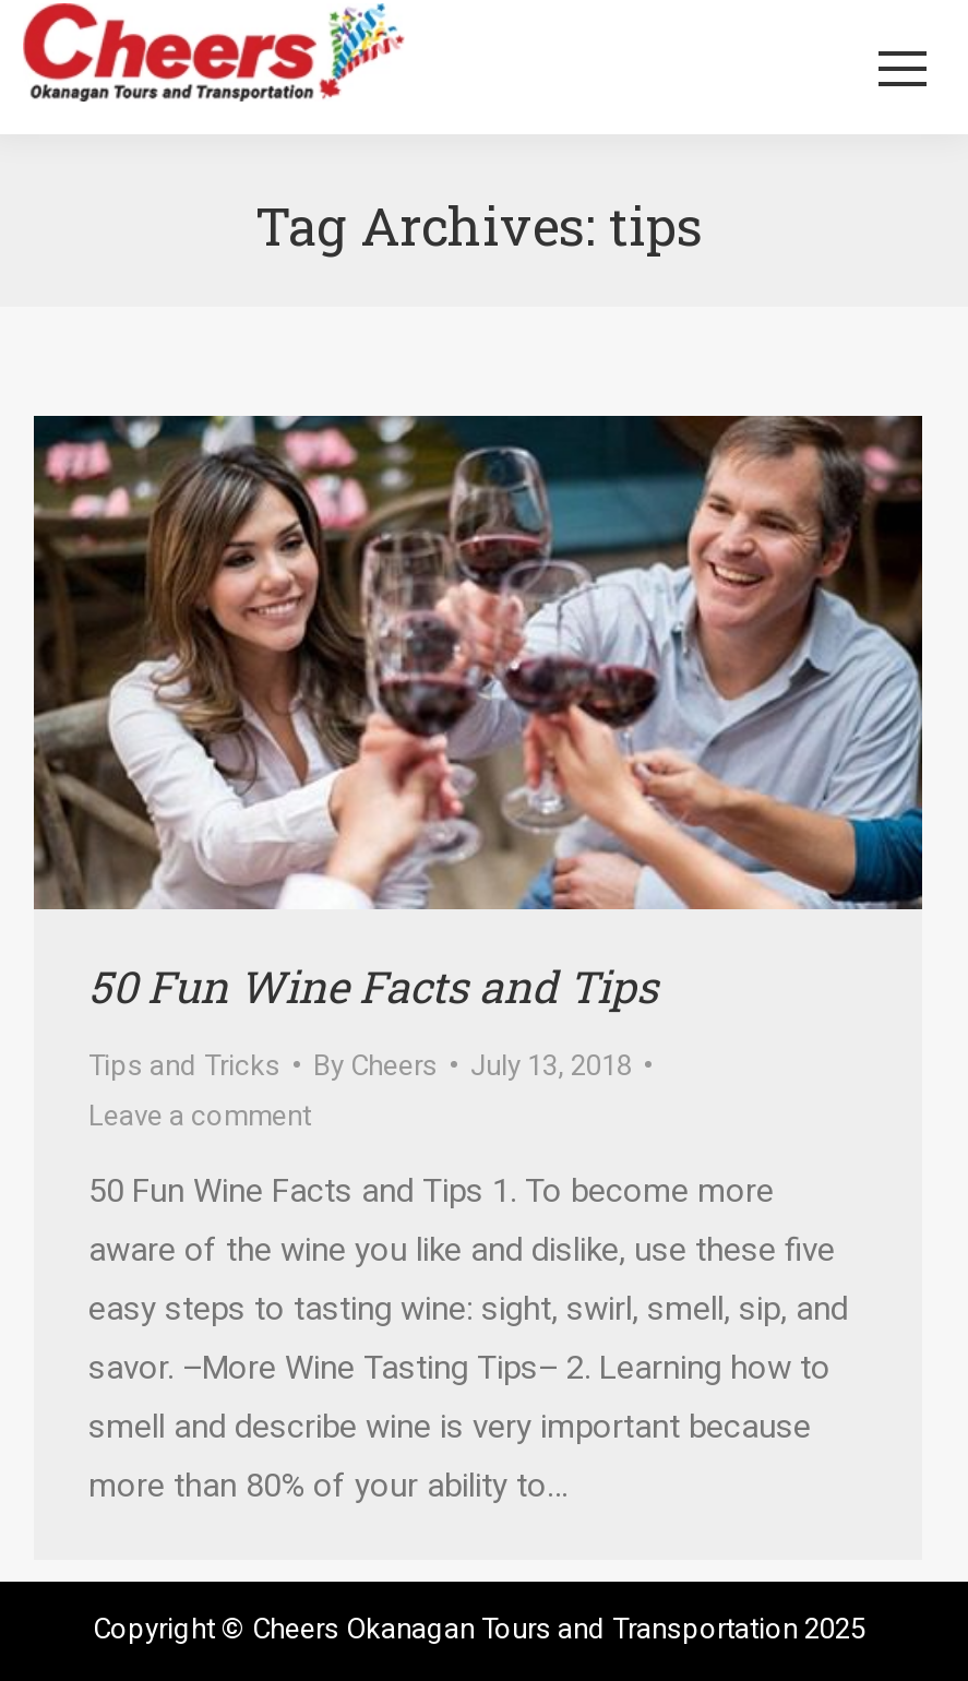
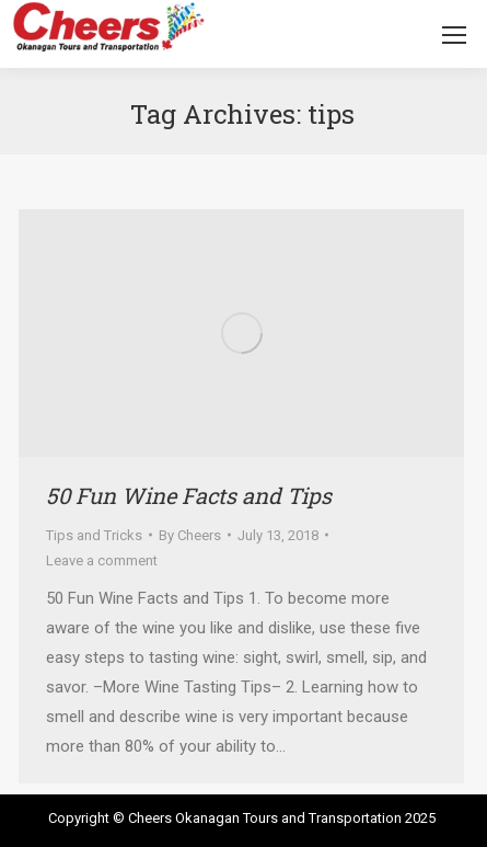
[32,414,924,911] [image] -> none

